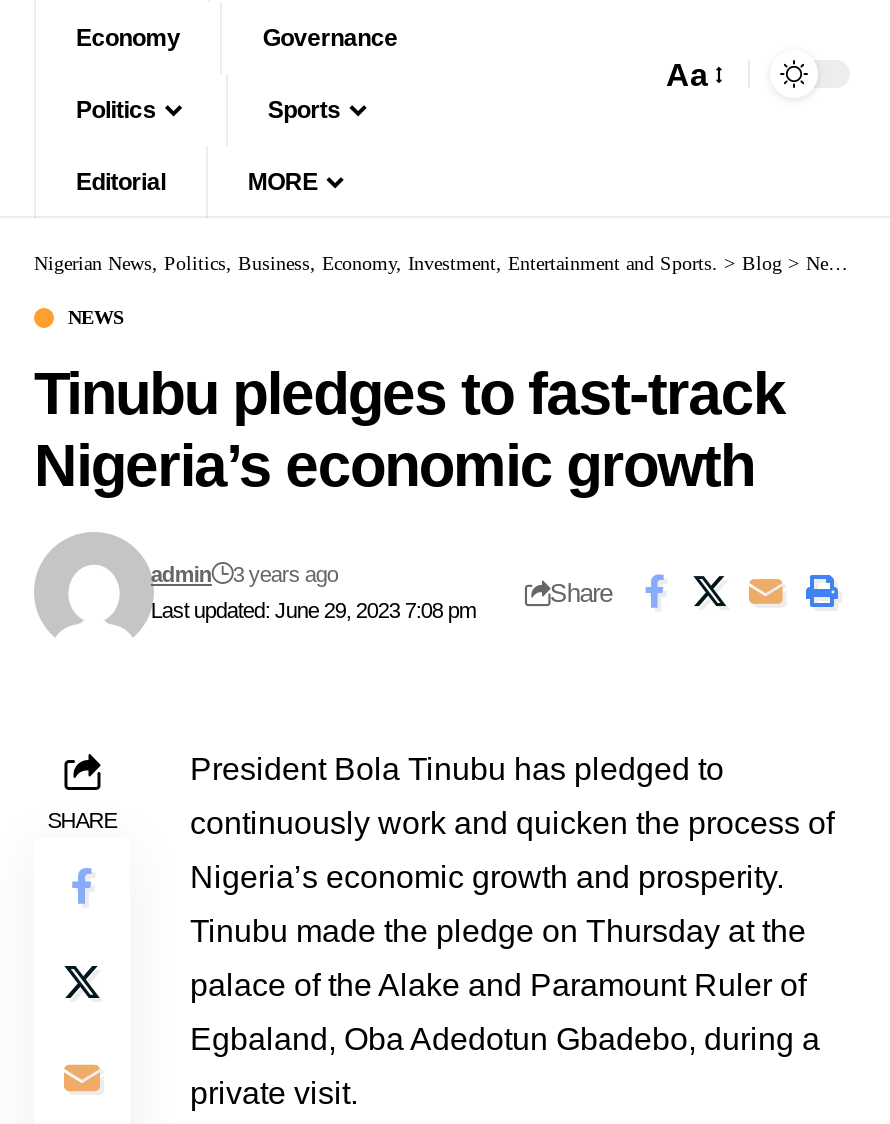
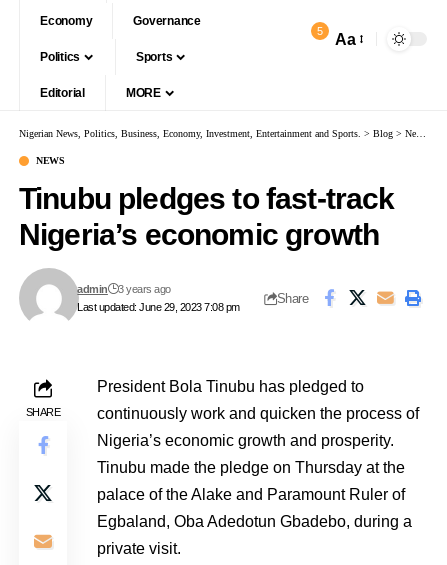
none -> [317,24,323,36] 5

